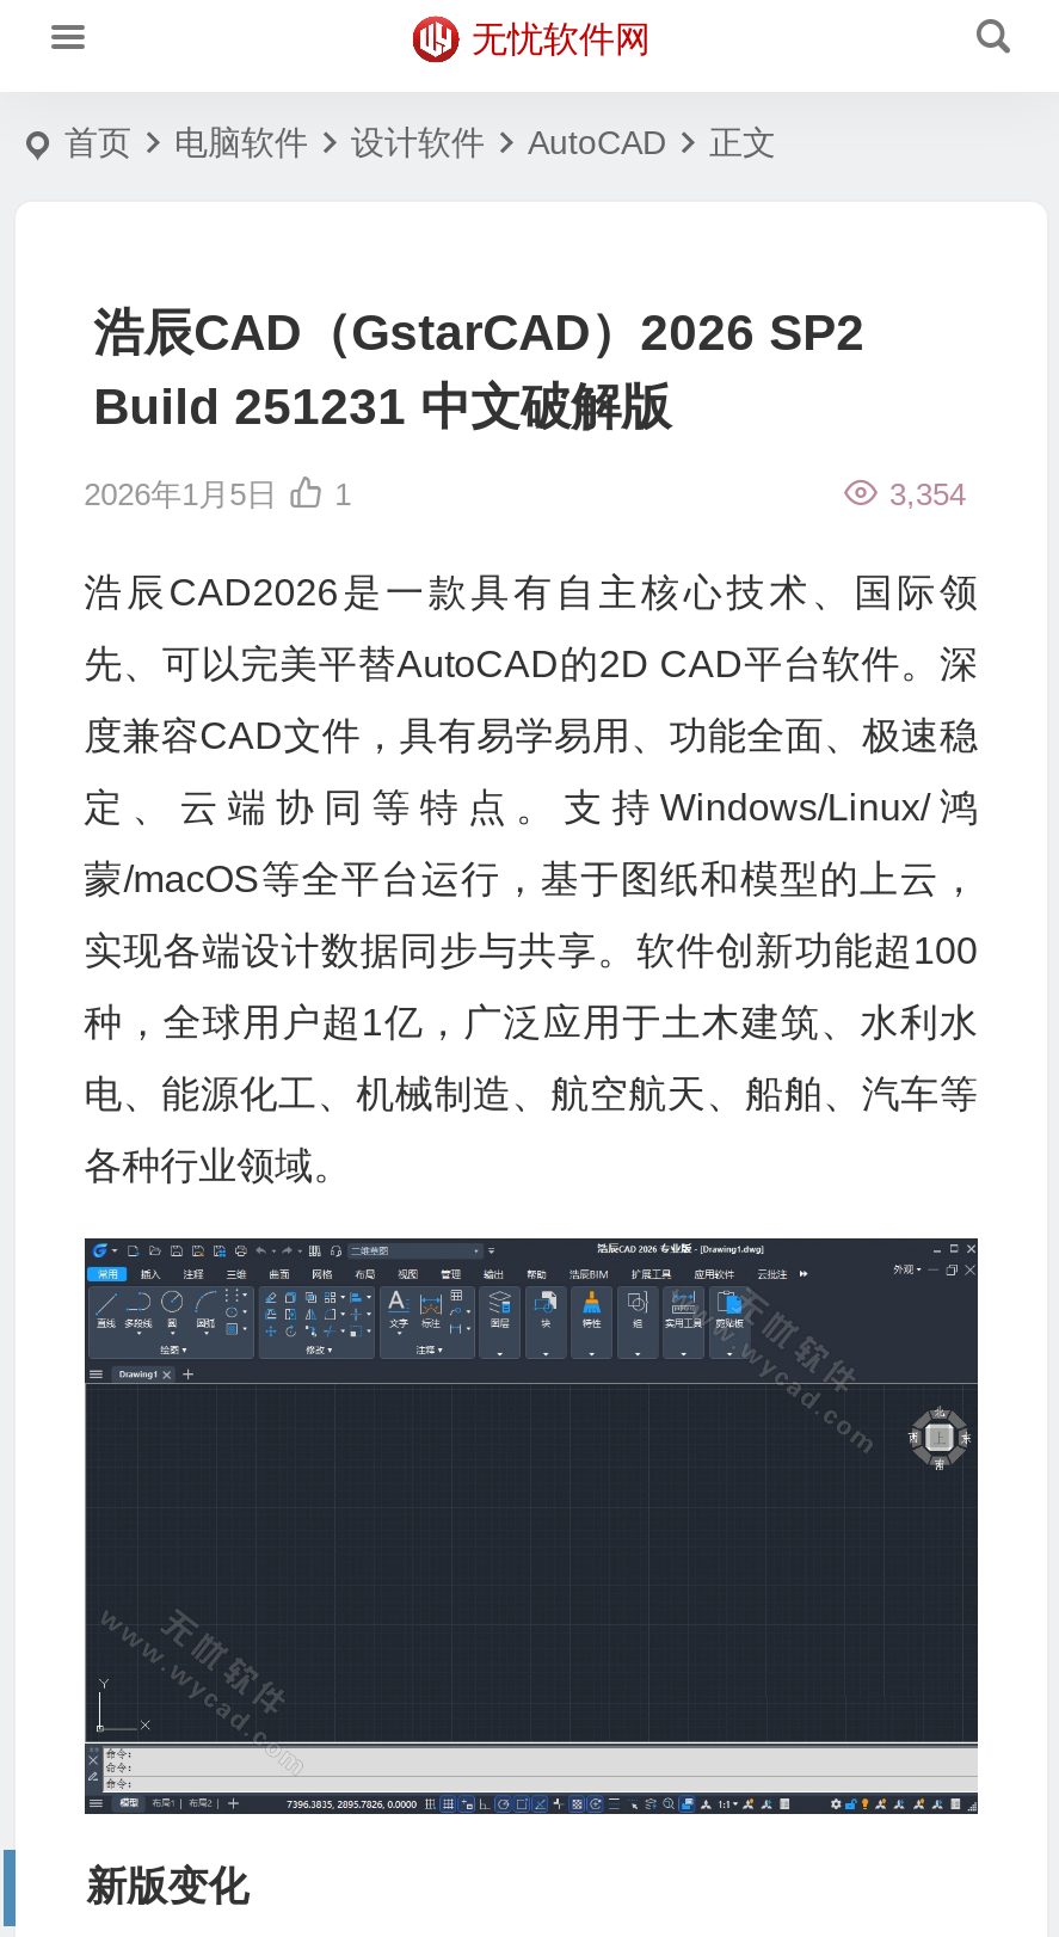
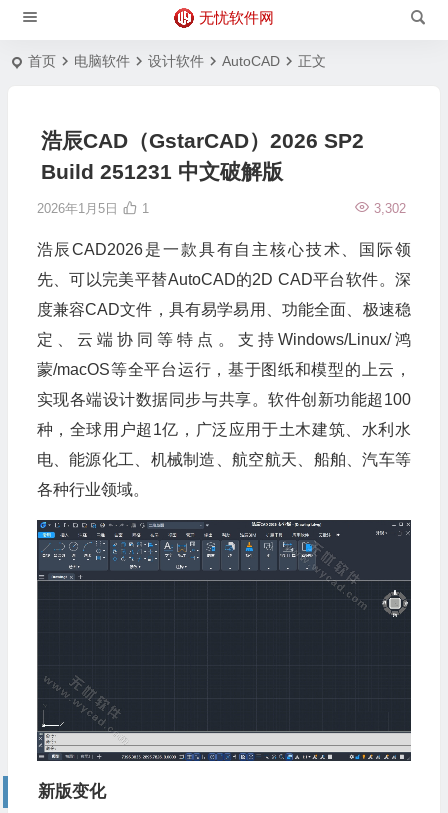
[889,476,966,512] 3,354 -> [374,201,406,216] 3,302

